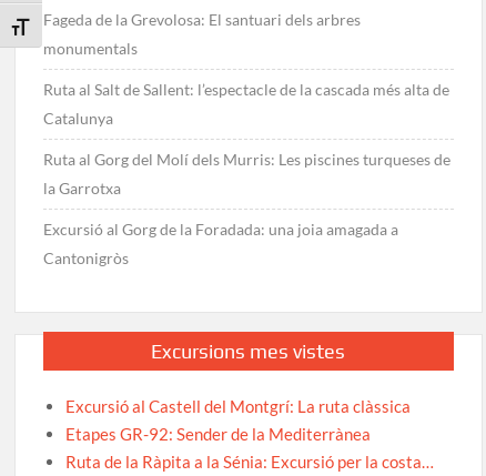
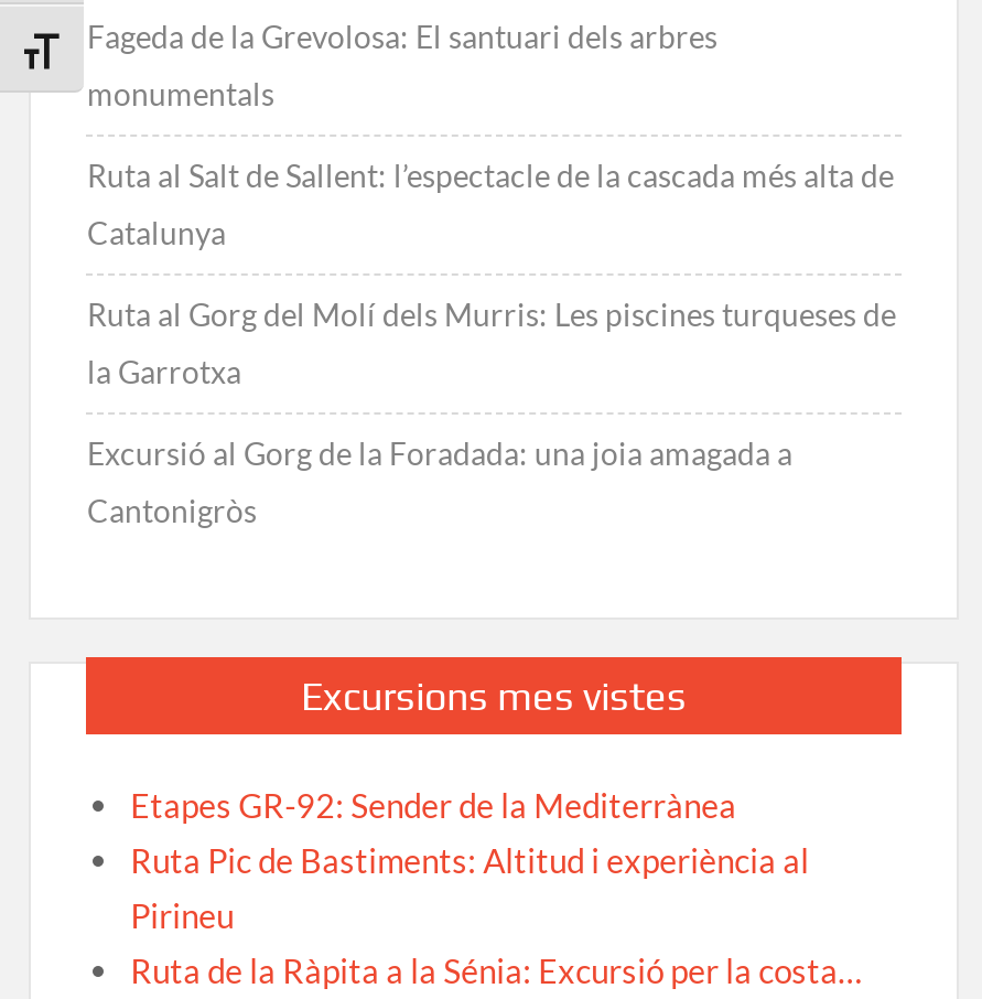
[66,396,411,416] Excursió al Castell del Montgrí: La ruta clàssica -> none
moved [66,423,371,443] -> [130,784,736,824]: Etapes GR-92: Sender de la Mediterrànea
none -> [130,839,809,934] Ruta Pic de Bastiments: Altitud i experiència al | Pirineu

